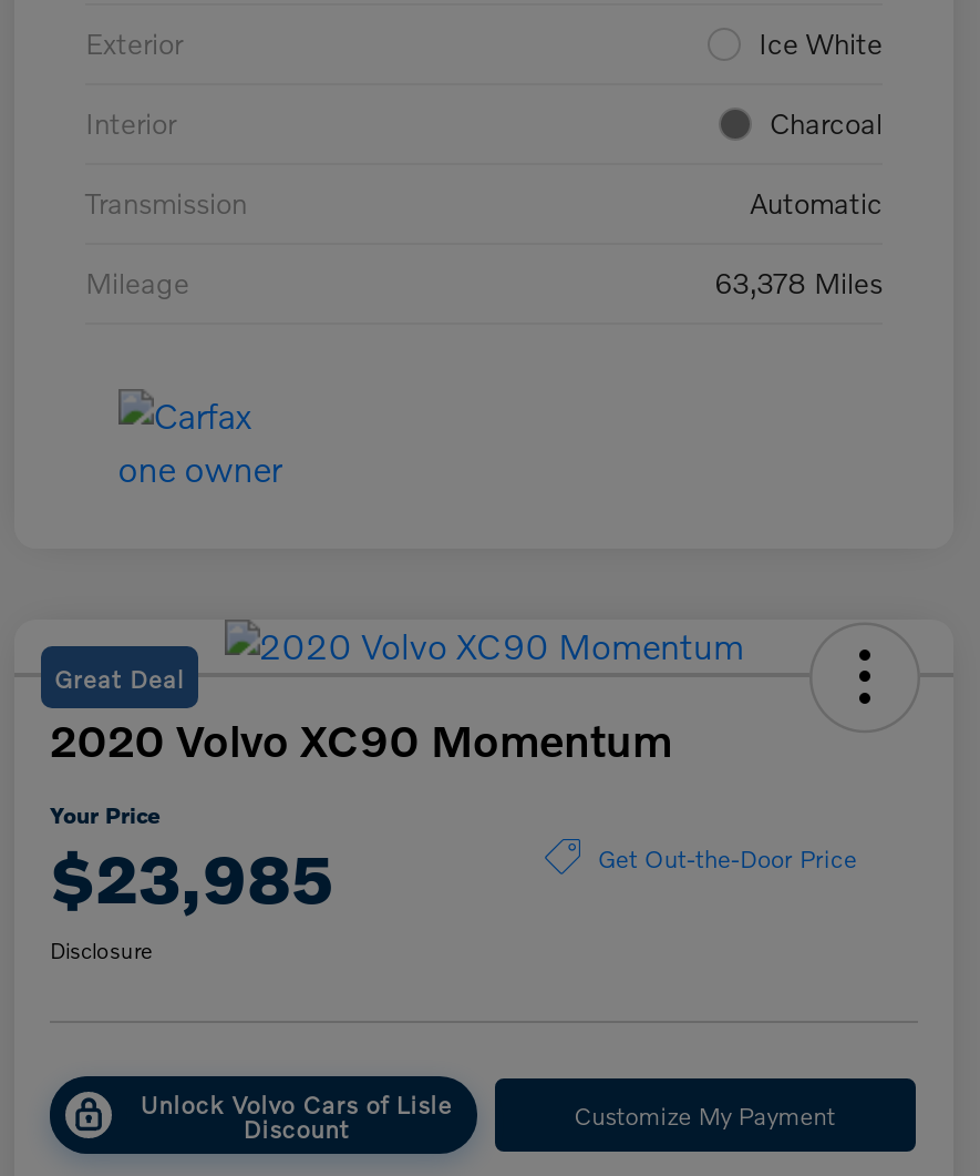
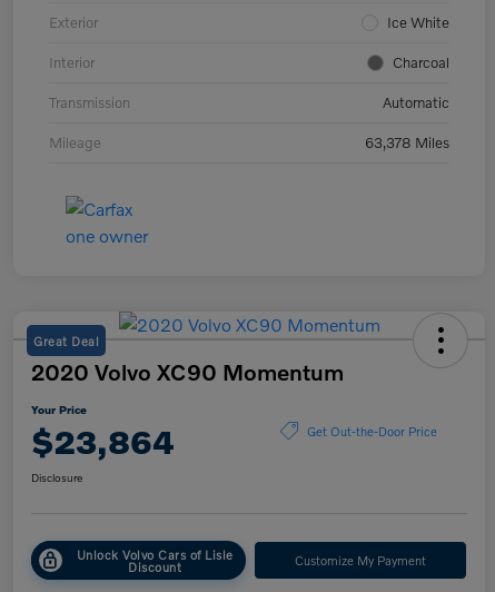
[50,839,333,917] $23,985 -> [31,422,175,461] $23,864

